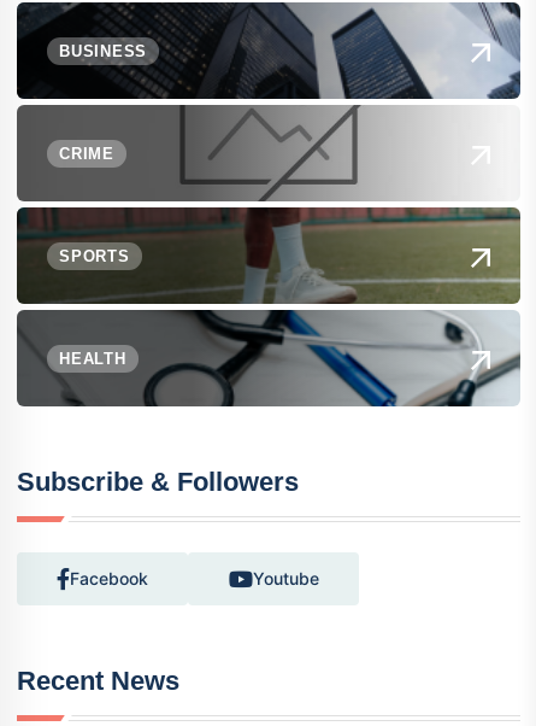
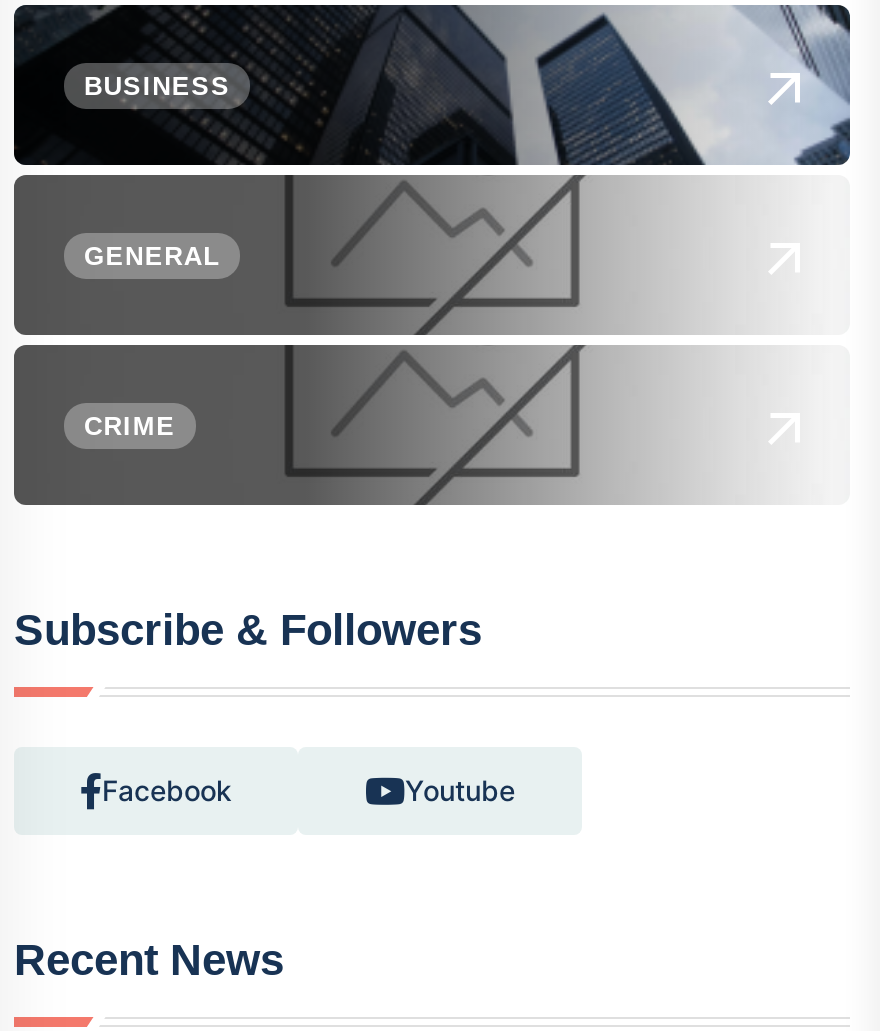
none -> [84,240,221,270] GENERAL
moved [59,144,114,162] -> [84,410,176,440]: CRIME
[18,206,522,408] [image] | SPORTS -> none
[59,349,126,367] HEALTH -> none

